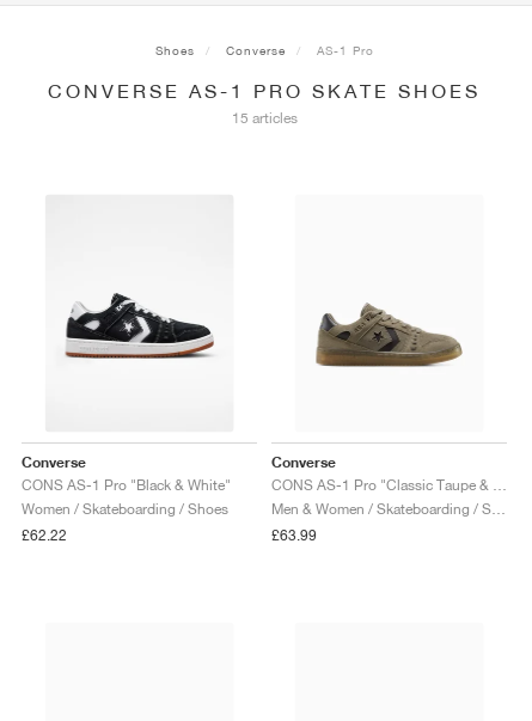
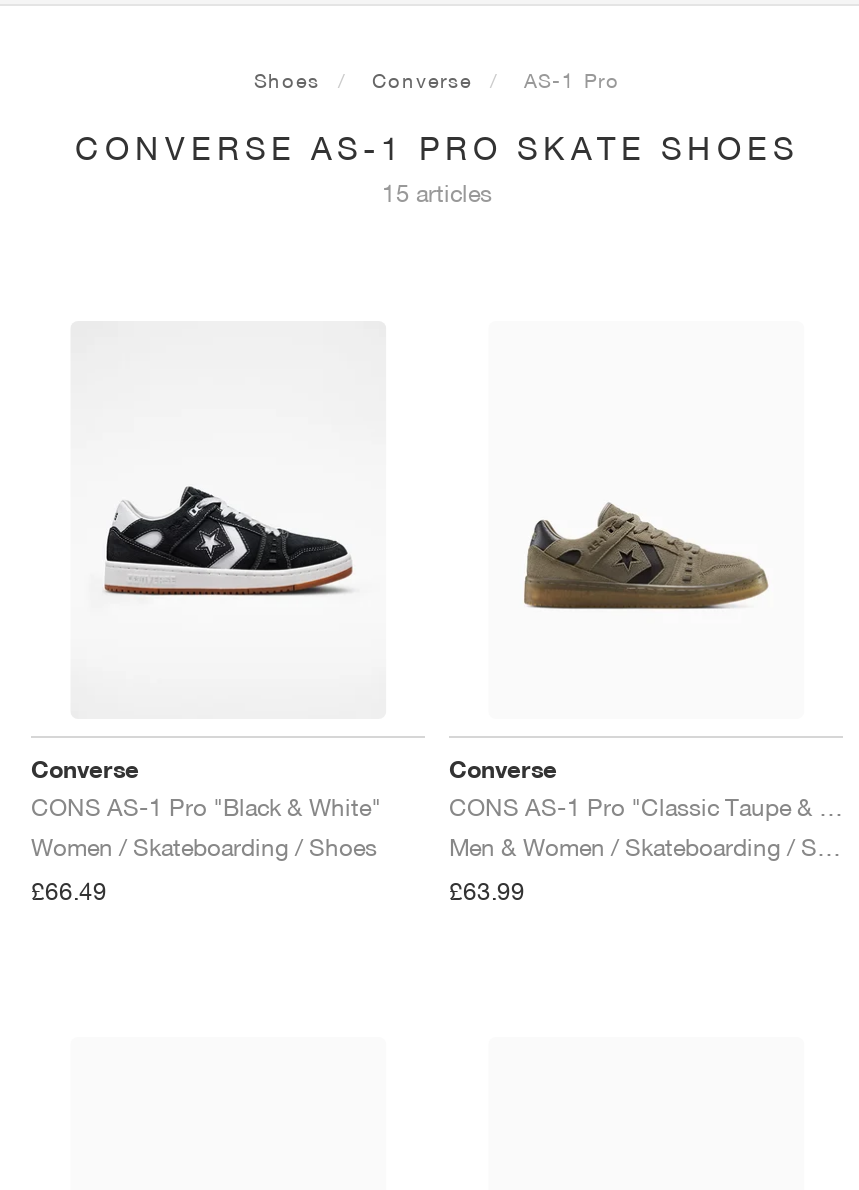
[22,526,67,543] £62.22 -> [31,875,107,905] £66.49

